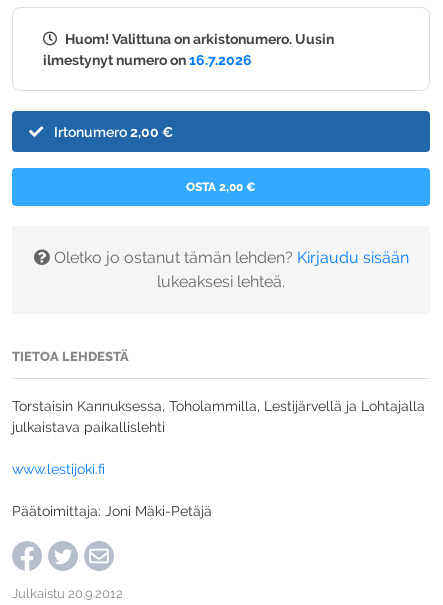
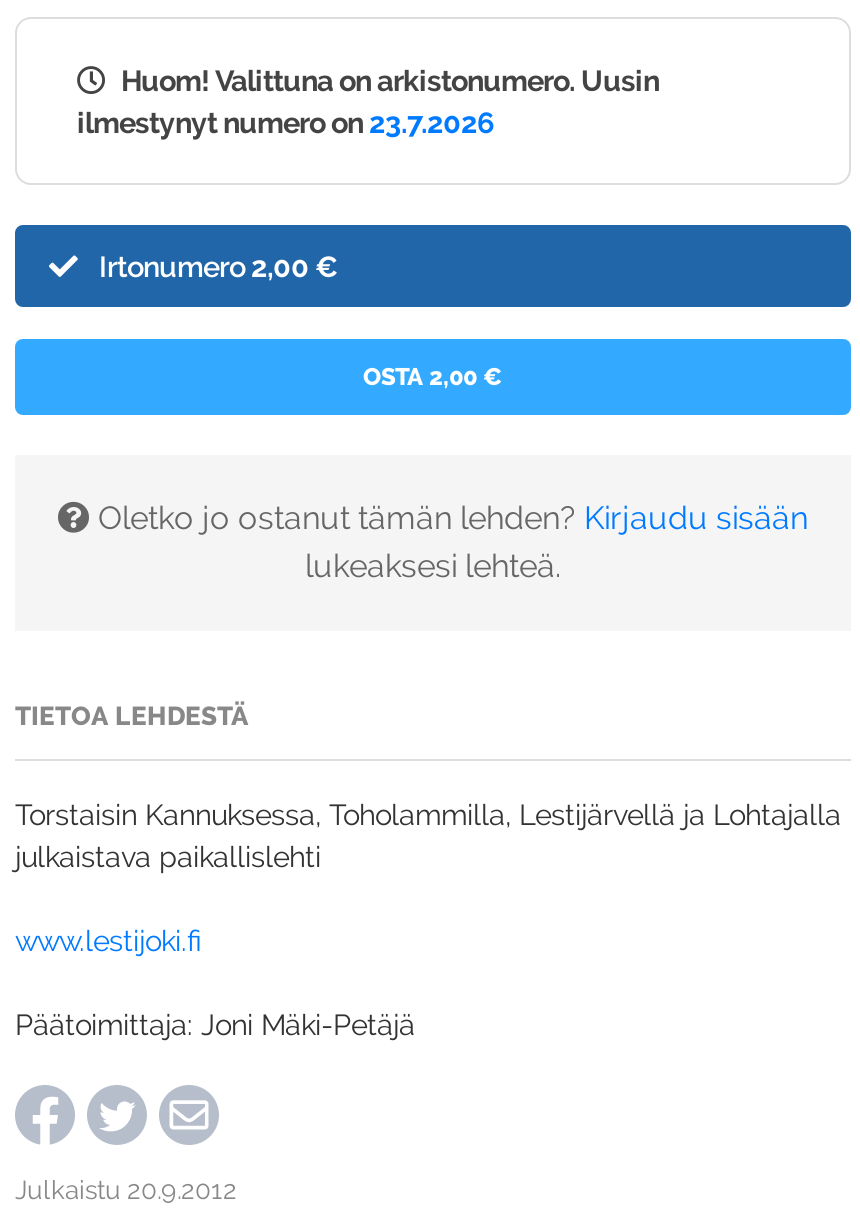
[43,51,252,68] ilmestynyt numero on 16.7.2026 -> [77,105,495,139] ilmestynyt numero on 23.7.2026

